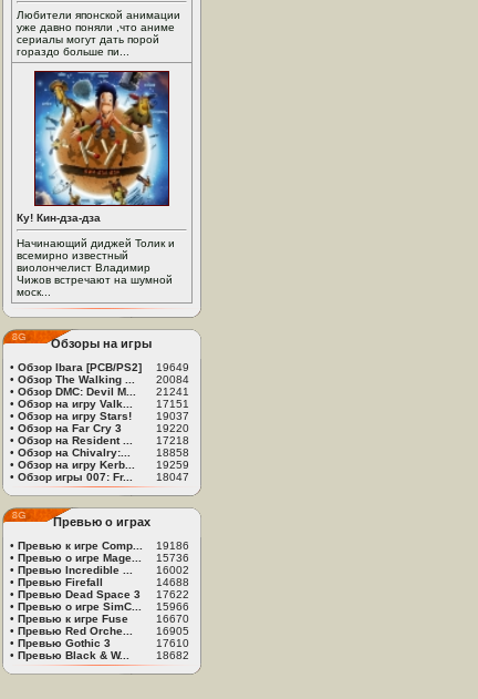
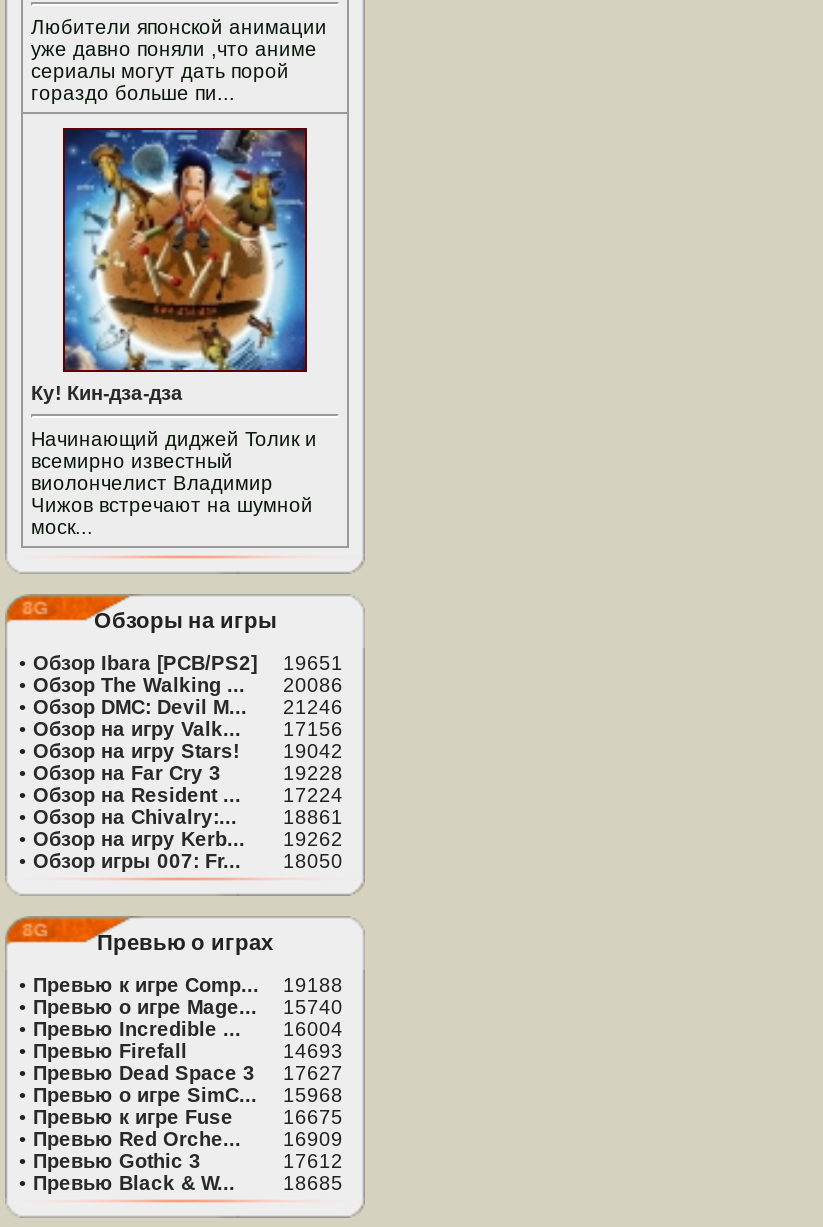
[10,361,189,373] • Обзор Ibara [PCB/PS2] 19649 -> [19,652,343,674] • Обзор Ibara [PCB/PS2] 19651
[10,373,189,386] • Обзор The Walking ... 20084 -> [19,674,343,696] • Обзор The Walking ... 20086
[10,386,189,398] • Обзор DMC: Devil M... 21241 -> [19,696,343,718] • Обзор DMC: Devil M... 21246
[10,398,189,410] • Обзор на игру Valk... 17151 -> [19,718,343,740] • Обзор на игру Valk... 17156
[10,410,189,422] • Обзор на игру Stars! 19037 -> [19,740,343,762] • Обзор на игру Stars! 19042
[156,422,189,434] 19220 -> [283,762,343,784] 19228
[10,434,189,446] • Обзор на Resident ... 17218 -> [19,784,343,806] • Обзор на Resident ... 17224
[156,446,189,459] 18858 -> [283,806,343,828] 18861
[10,459,189,471] • Обзор на игру Kerb... 19259 -> [19,828,343,850] • Обзор на игру Kerb... 19262
[10,471,189,483] • Обзор игры 007: Fr... 18047 -> [19,850,343,872] • Обзор игры 007: Fr... 18050
[10,539,189,552] • Превью к игре Comp... 19186 -> [19,974,343,996] • Превью к игре Comp... 19188
[10,552,189,564] • Превью о игре Mage... 15736 -> [19,996,343,1018] • Превью о игре Mage... 15740
[10,564,189,576] • Превью Incredible ... 16002 -> [19,1018,343,1040] • Превью Incredible ... 16004
[156,576,189,588] 14688 -> [283,1040,343,1062] 14693
[10,588,189,600] • Превью Dead Space 3 17622 -> [19,1062,343,1084] • Превью Dead Space 3 17627
[156,600,189,613] 15966 -> [283,1084,343,1106] 15968
[156,613,189,625] 16670 -> [283,1106,343,1128] 16675
[10,625,189,637] • Превью Red Orche... 16905 -> [19,1128,343,1150] • Превью Red Orche... 16909
[156,637,189,649] 17610 -> [283,1150,343,1172] 17612
[156,649,189,661] 18682 -> [283,1172,343,1194] 18685

